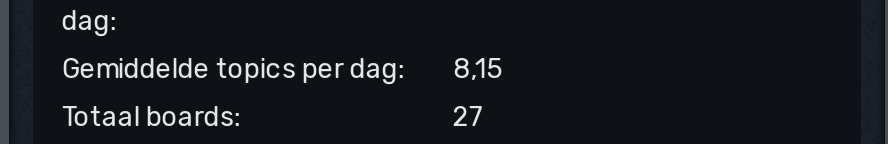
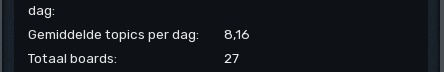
[62,52,503,84] Gemiddelde topics per dag: 8,15 -> [28,26,250,42] Gemiddelde topics per dag: 8,16

